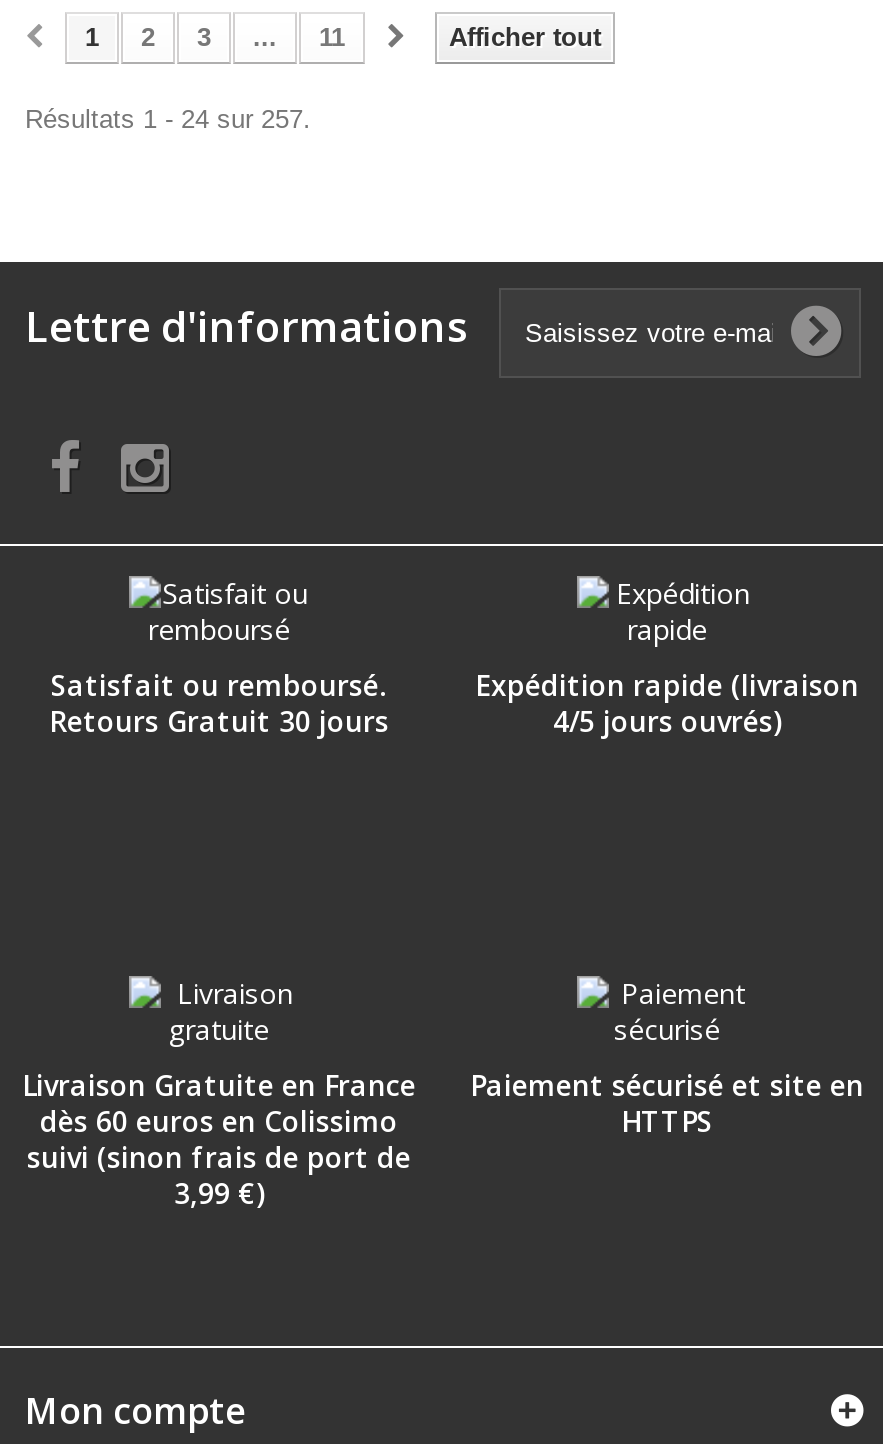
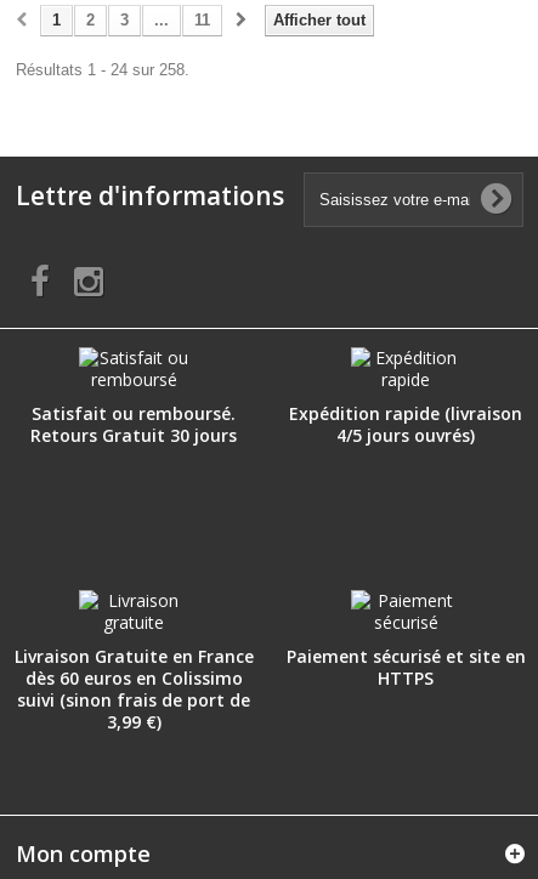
[25,104,311,134] Résultats 1 - 24 sur 257. -> [16,61,189,79] Résultats 1 - 24 sur 258.

